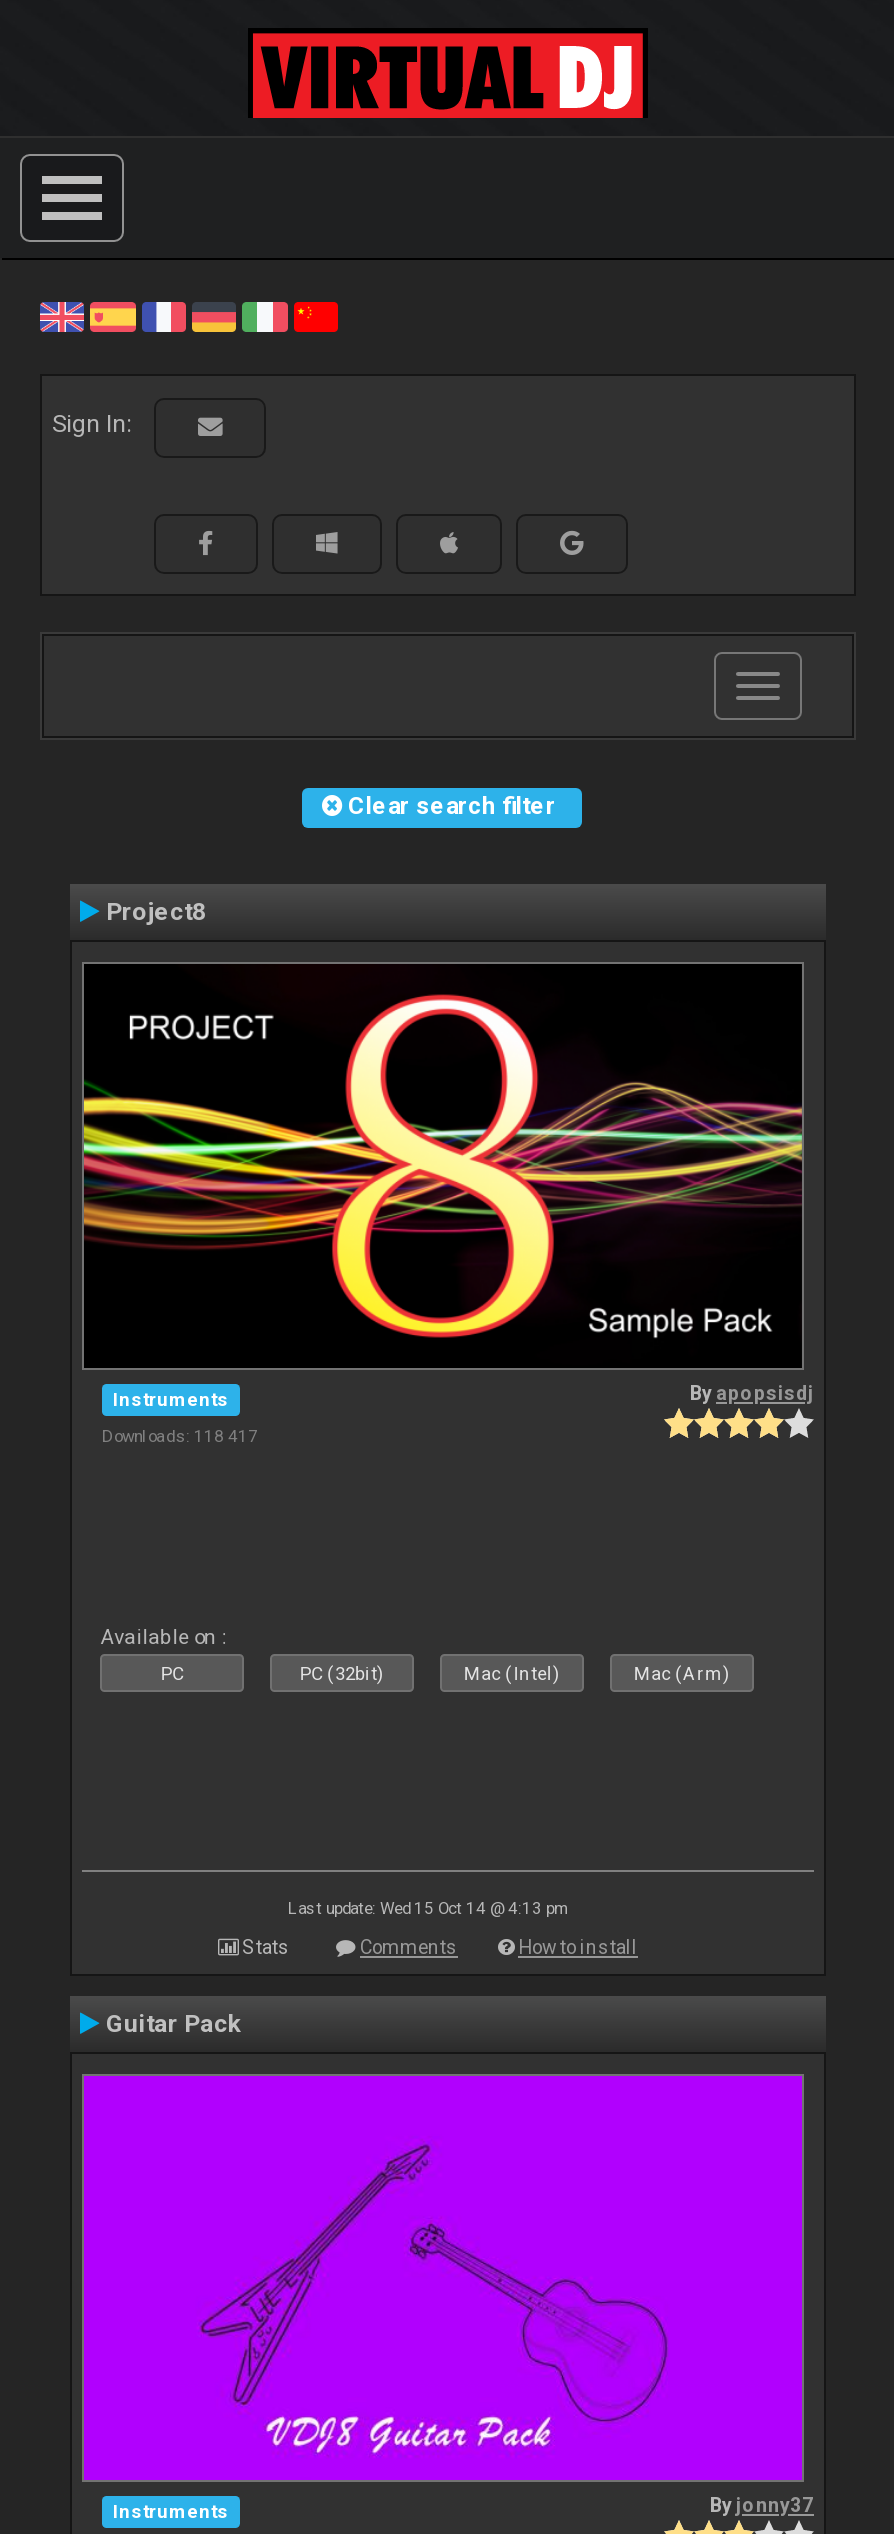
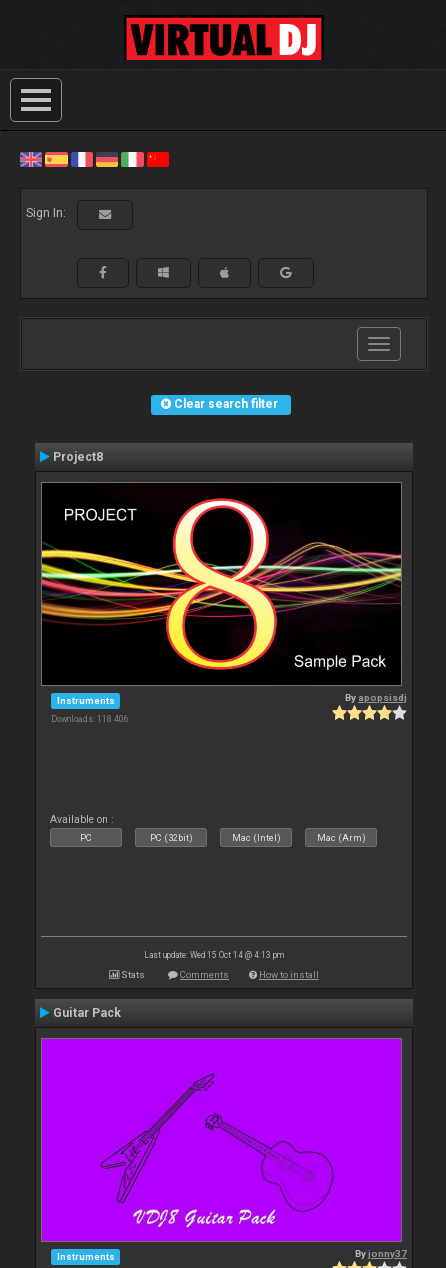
[102,1425,258,1445] Downloads: 118 417 -> [51,714,129,724] Downloads: 118 406

